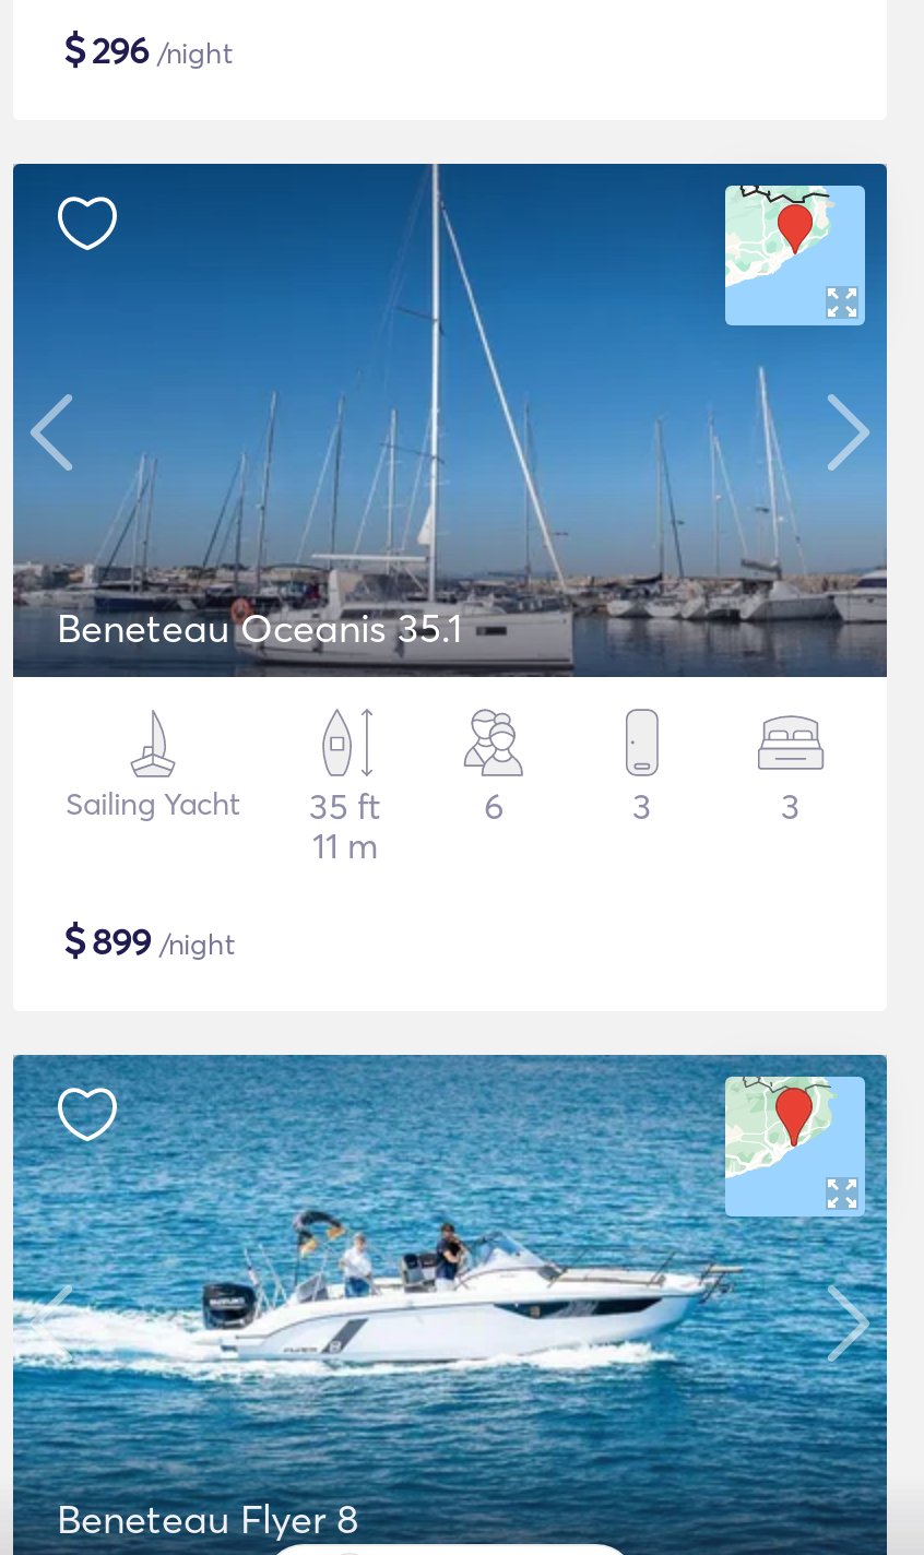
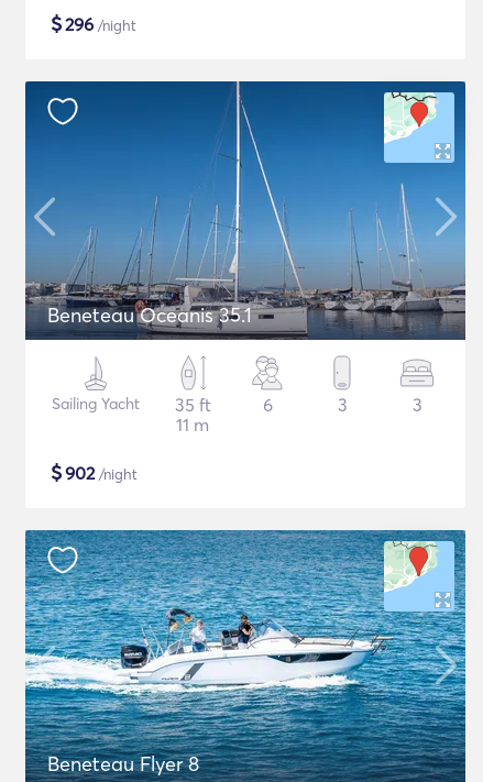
[63,915,236,965] $899 /night -> [51,460,138,485] $902 /night

